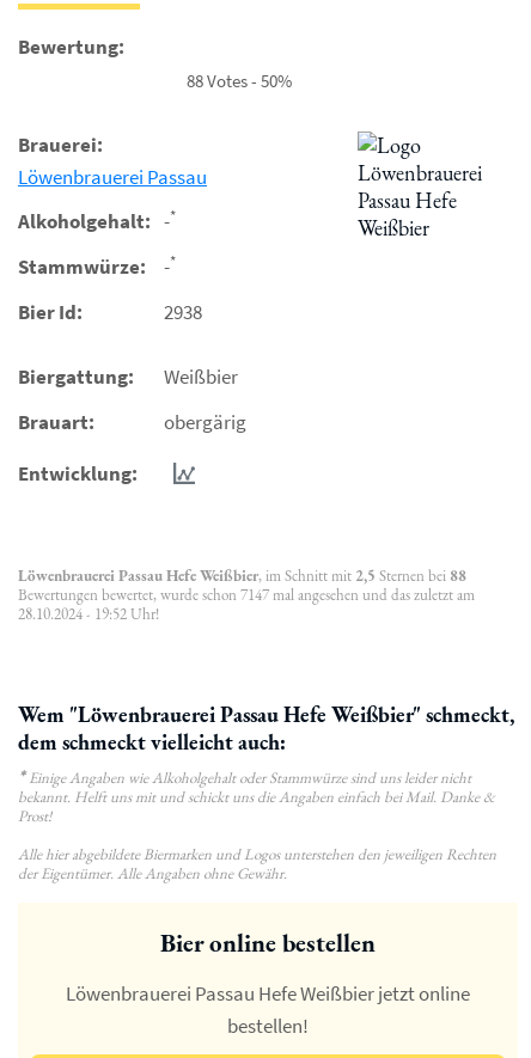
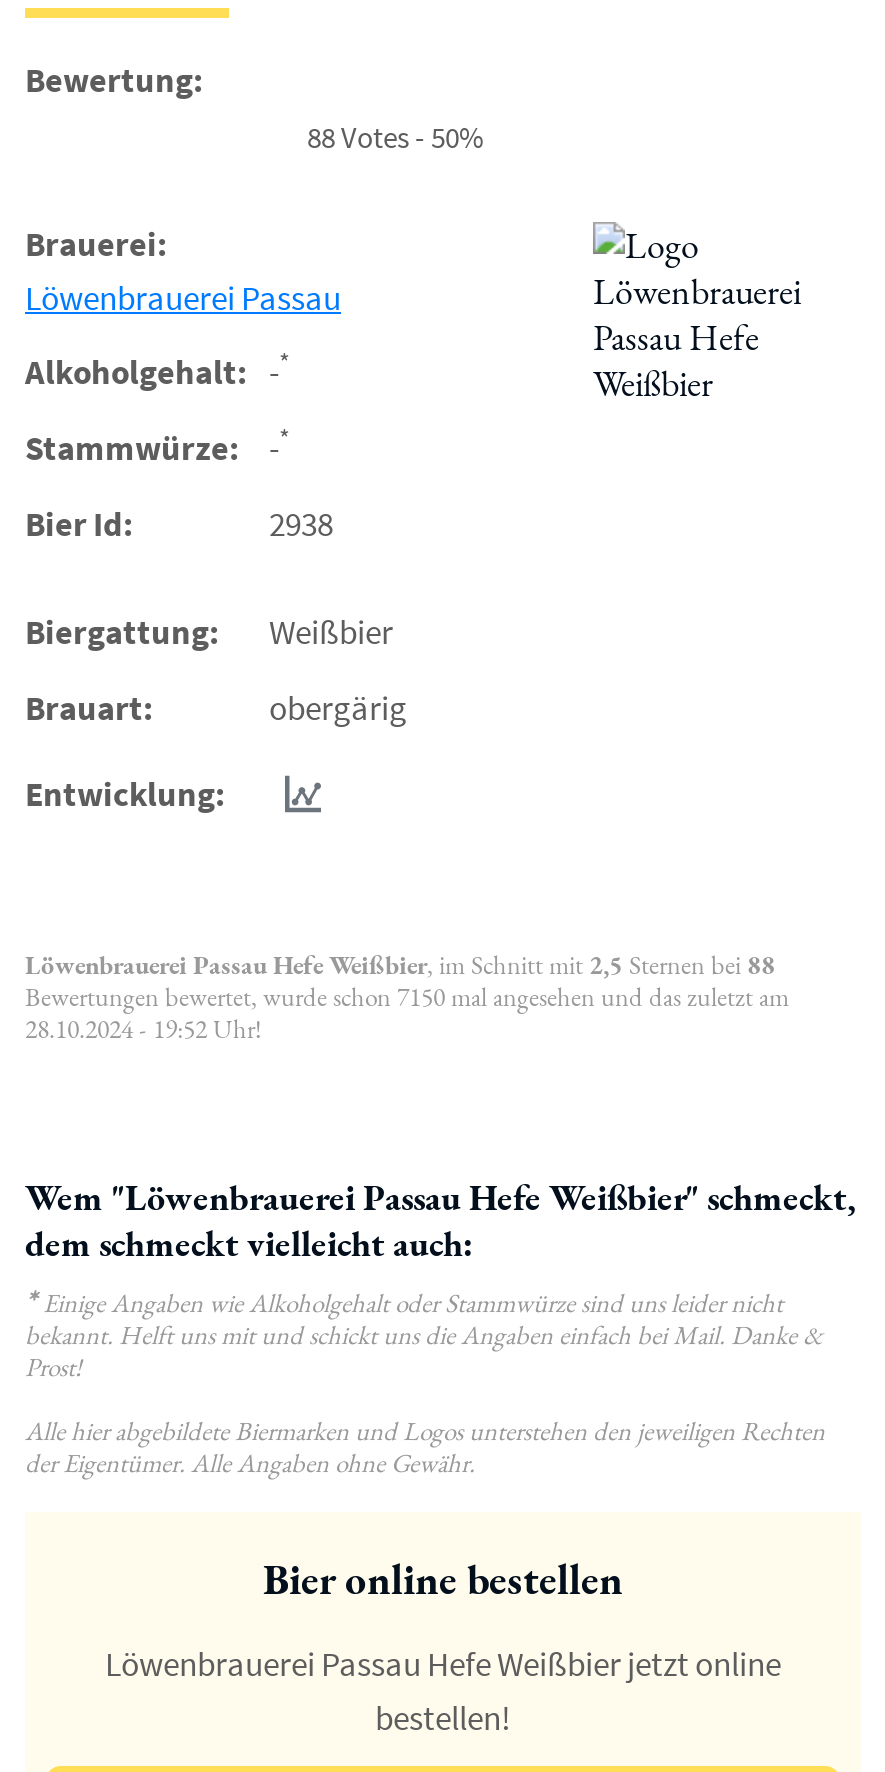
[18,585,475,605] Bewertungen bewertet, wurde schon 7147 mal angesehen und das zuletzt am -> [25,980,789,1014] Bewertungen bewertet, wurde schon 7150 mal angesehen und das zuletzt am

